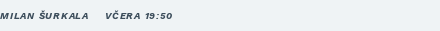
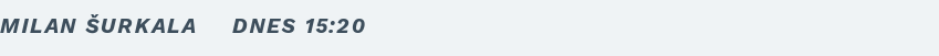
[0,10,172,21] MILAN ŠURKALA VČERA 19:50 -> [0,13,367,37] MILAN ŠURKALA DNES 15:20

